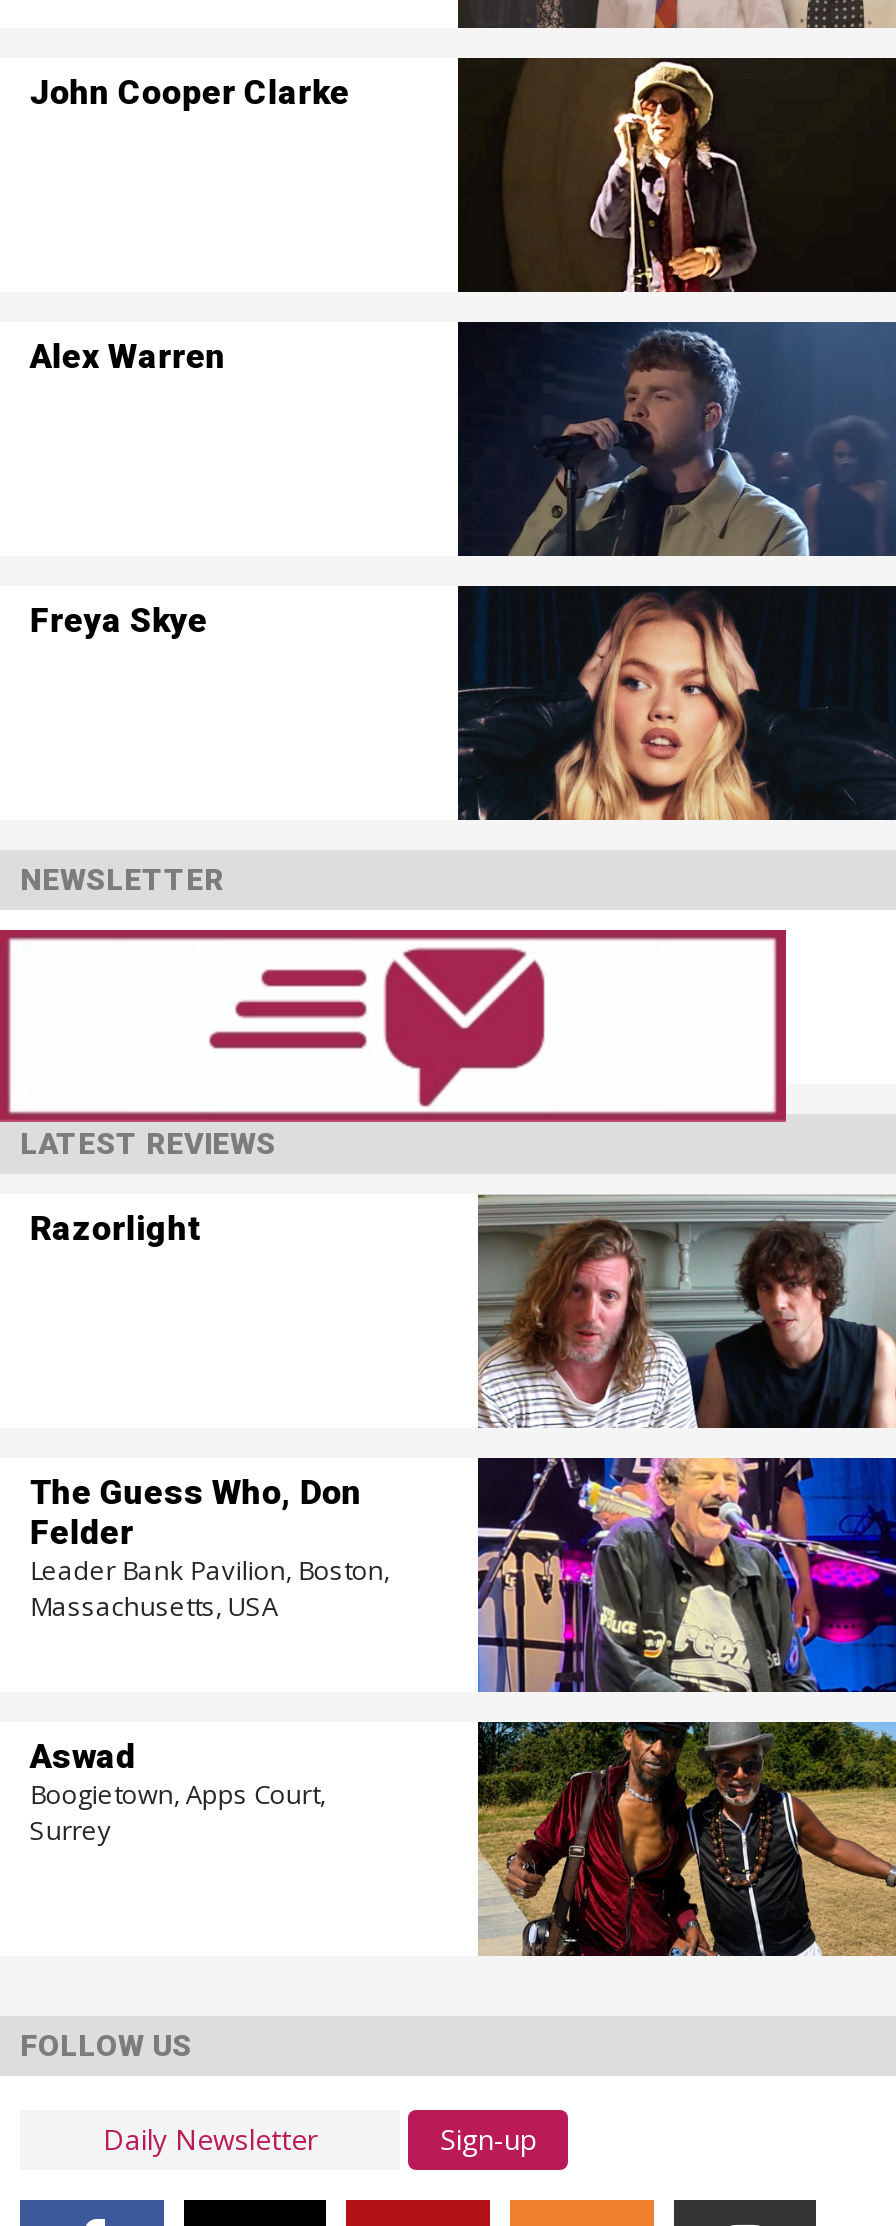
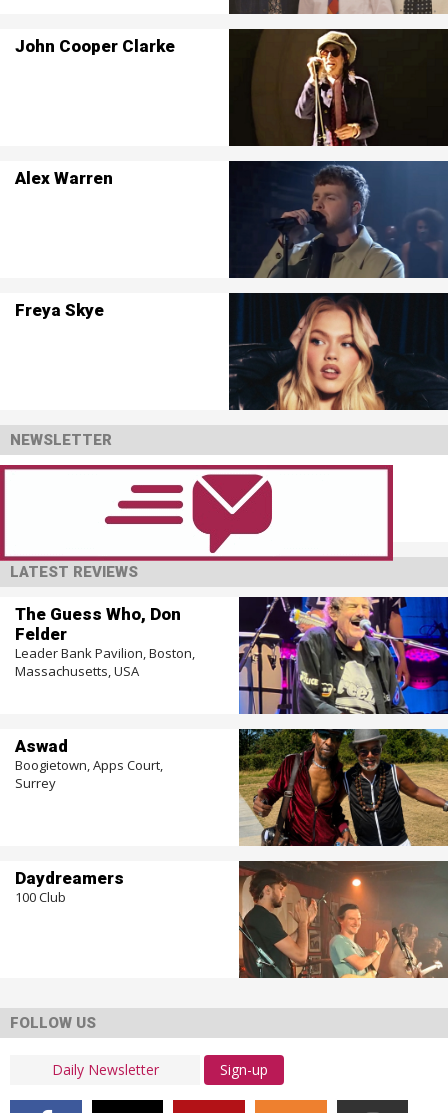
[478,1194,890,1430] [image] -> none
[30,1207,202,1247] Razorlight -> none
moved [30,1471,390,1847] -> [15,604,195,792]: The Guess Who, Don | Felder | Leader Bank Pavilion, Boston, | Massachusetts, USA | Aswad | Boogietown, Apps Court, | Surrey
none -> [15,868,124,906] Daydreamers | 100 Club
none -> [238,860,445,979] [image]

